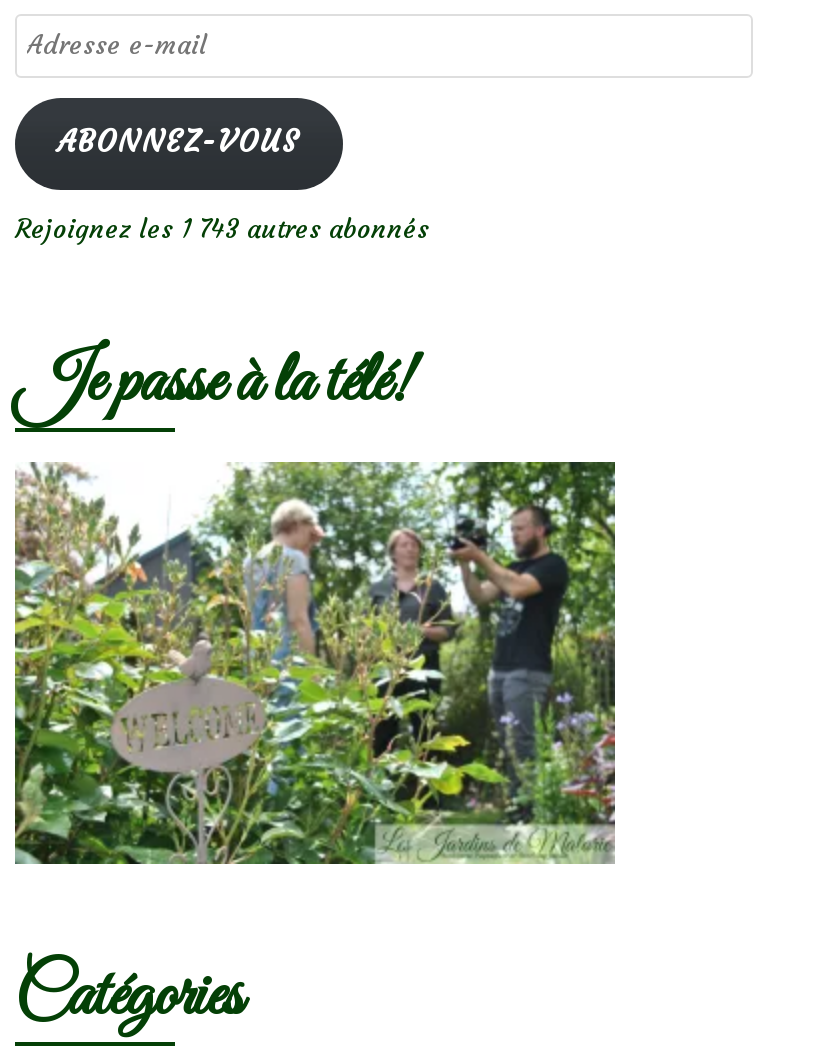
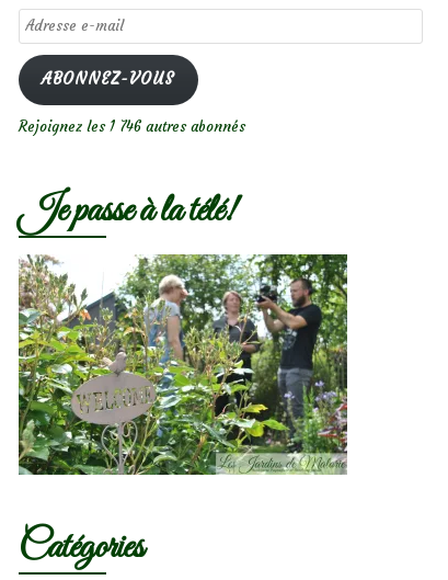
[15,212,429,246] Rejoignez les 1 743 autres abonnés -> [19,117,245,136] Rejoignez les 1 746 autres abonnés

